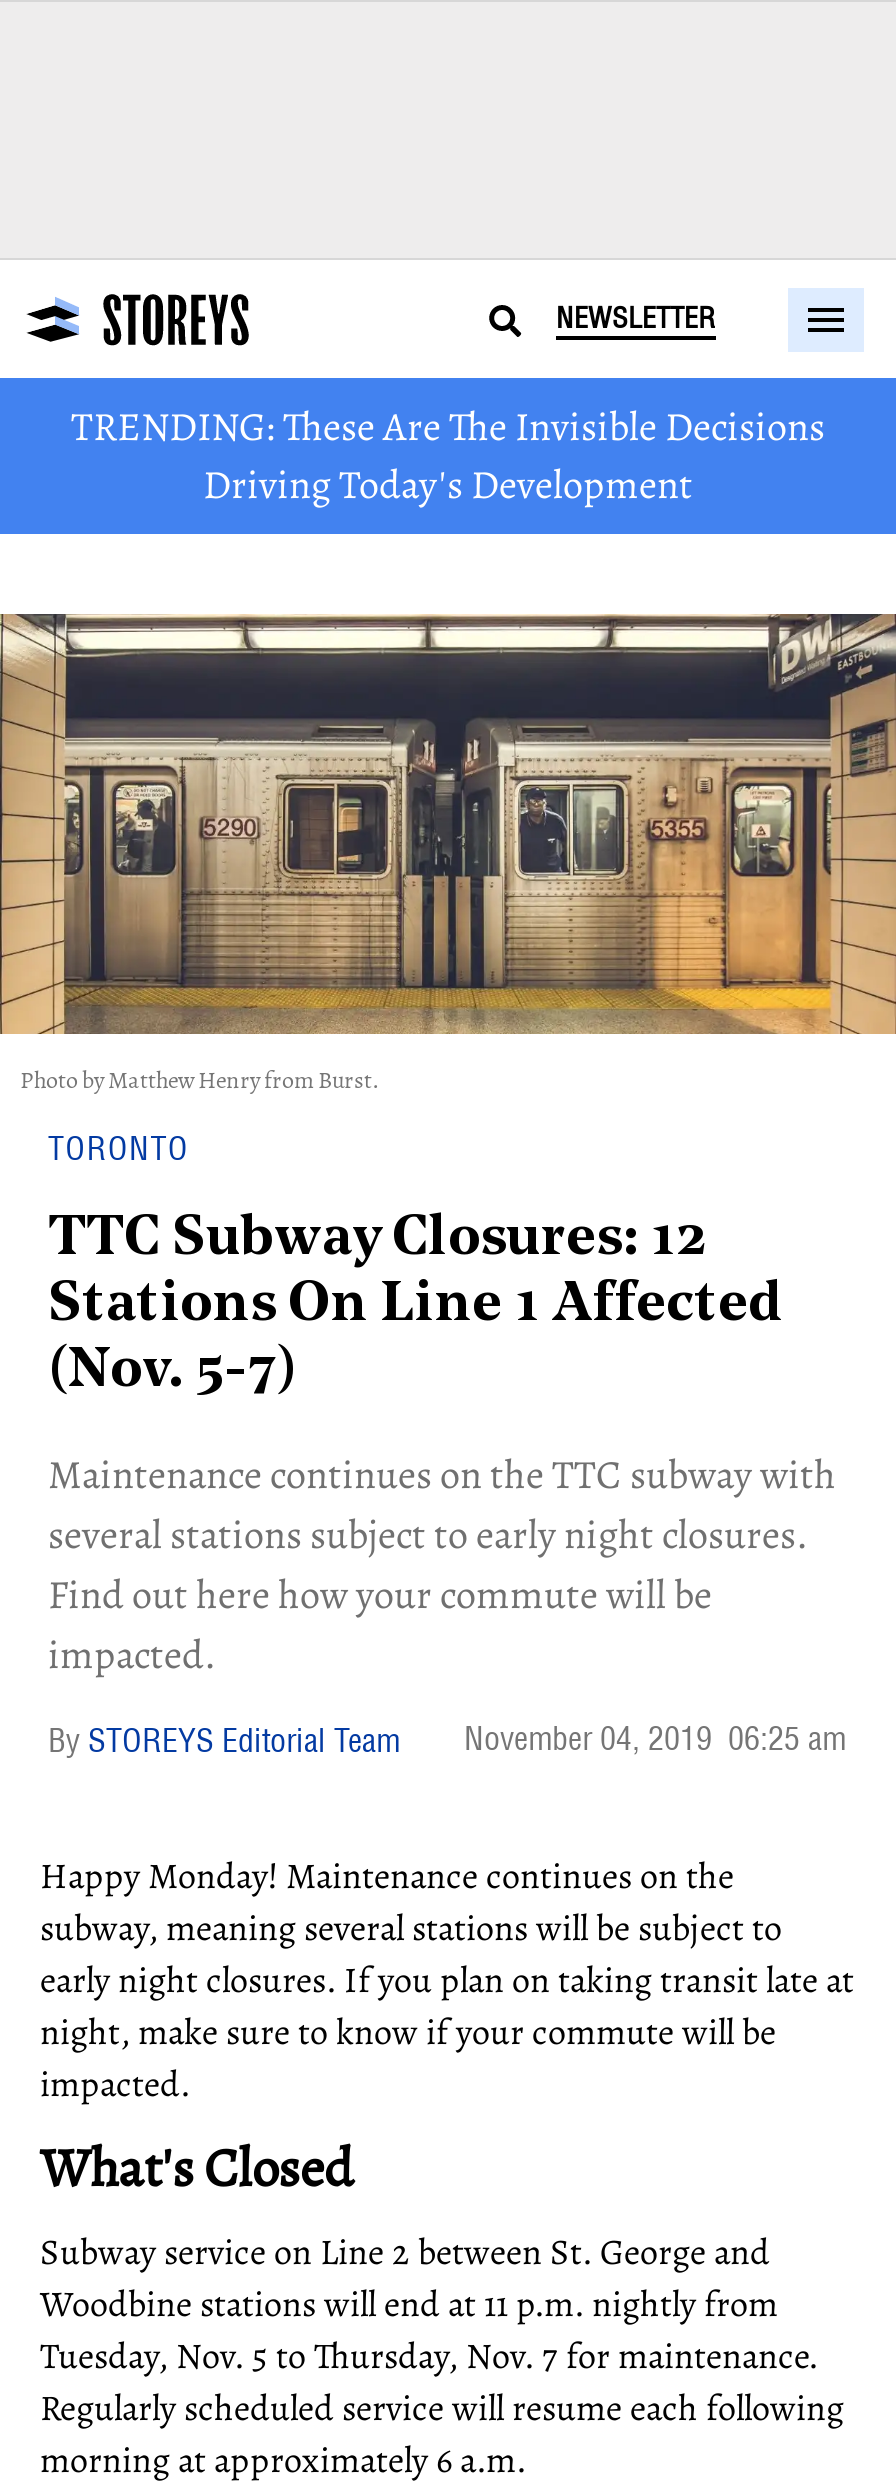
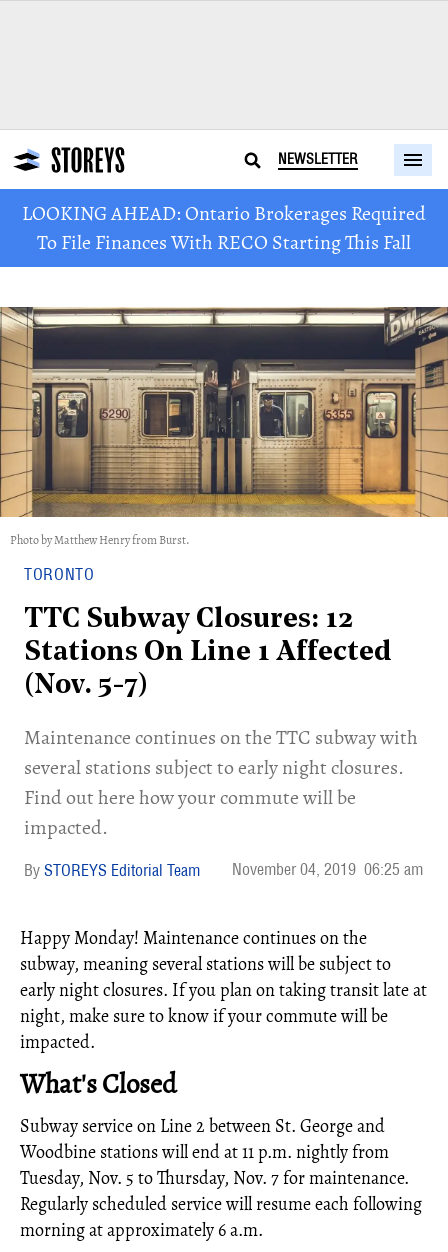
[71,400,825,512] TRENDING: These Are The Invisible Decisions | Driving Today's Development -> [22,200,426,256] LOOKING AHEAD: Ontario Brokerages Required | To File Finances With RECO Starting This Fall

